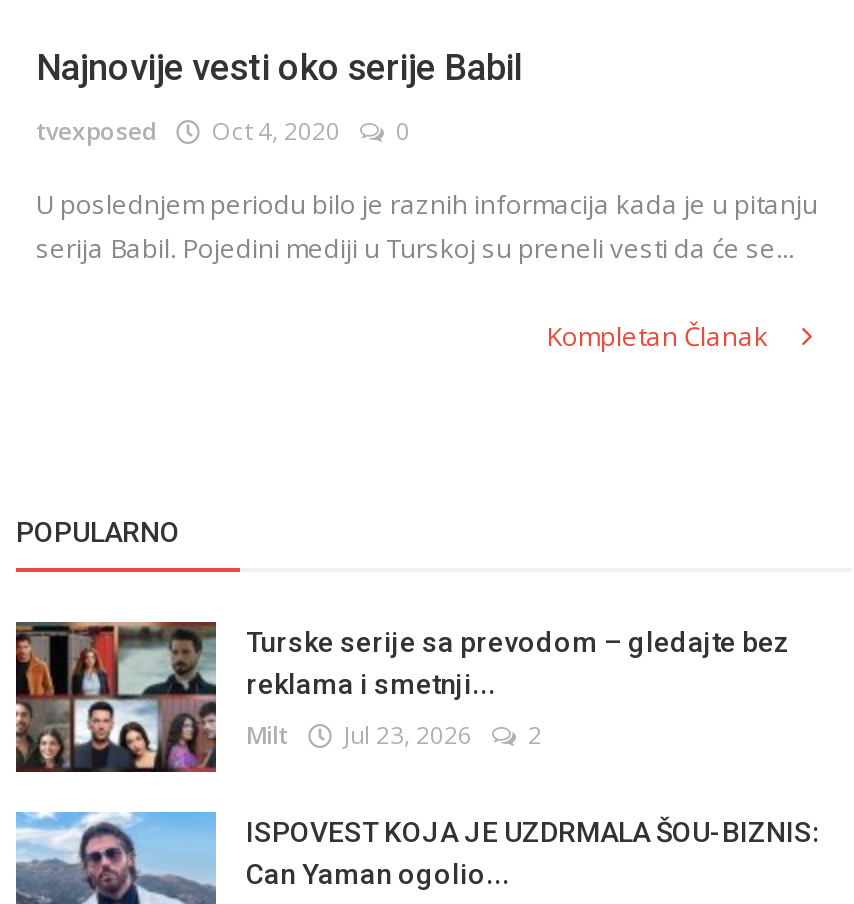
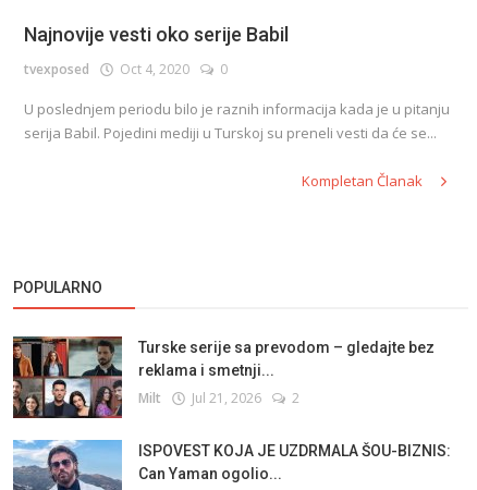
[246,719,542,753] Milt Jul 23, 2026 2 -> [138,389,299,408] Milt Jul 21, 2026 2

